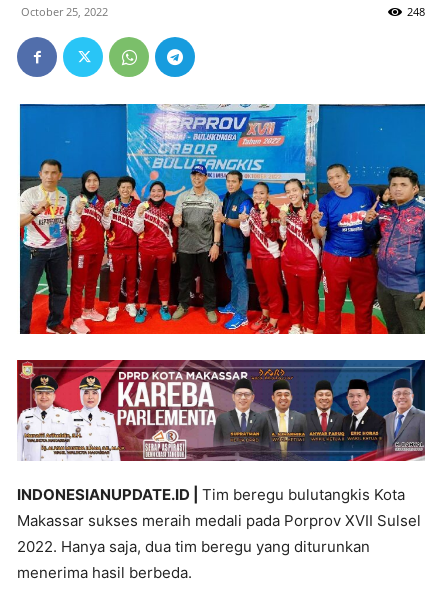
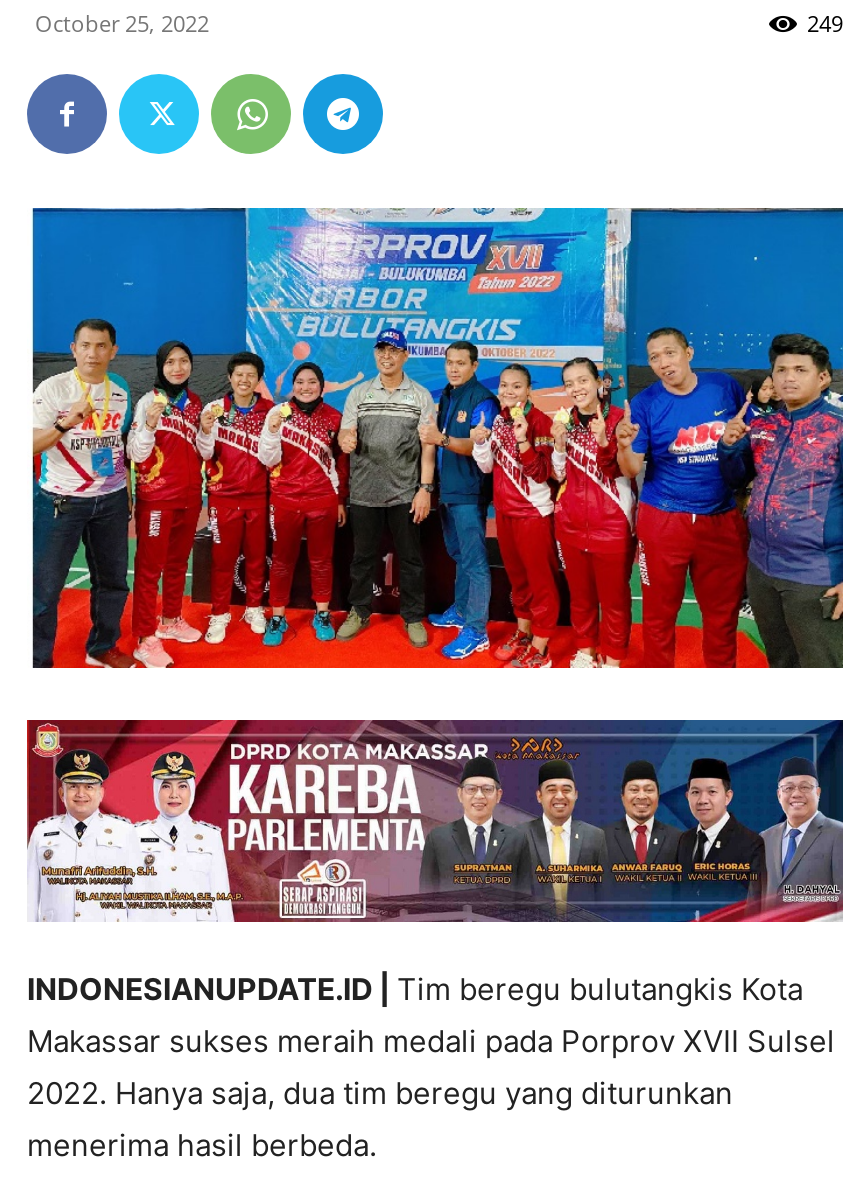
[407,4,425,19] 248 -> [807,8,843,38] 249

